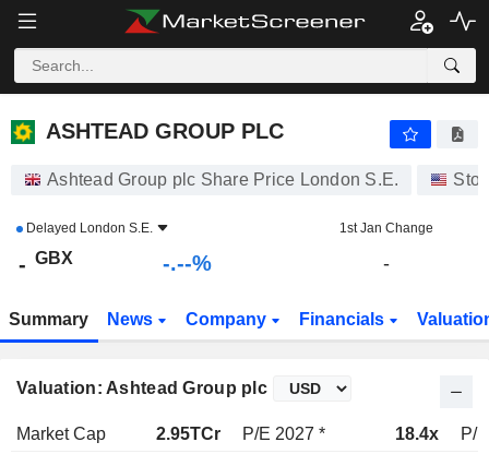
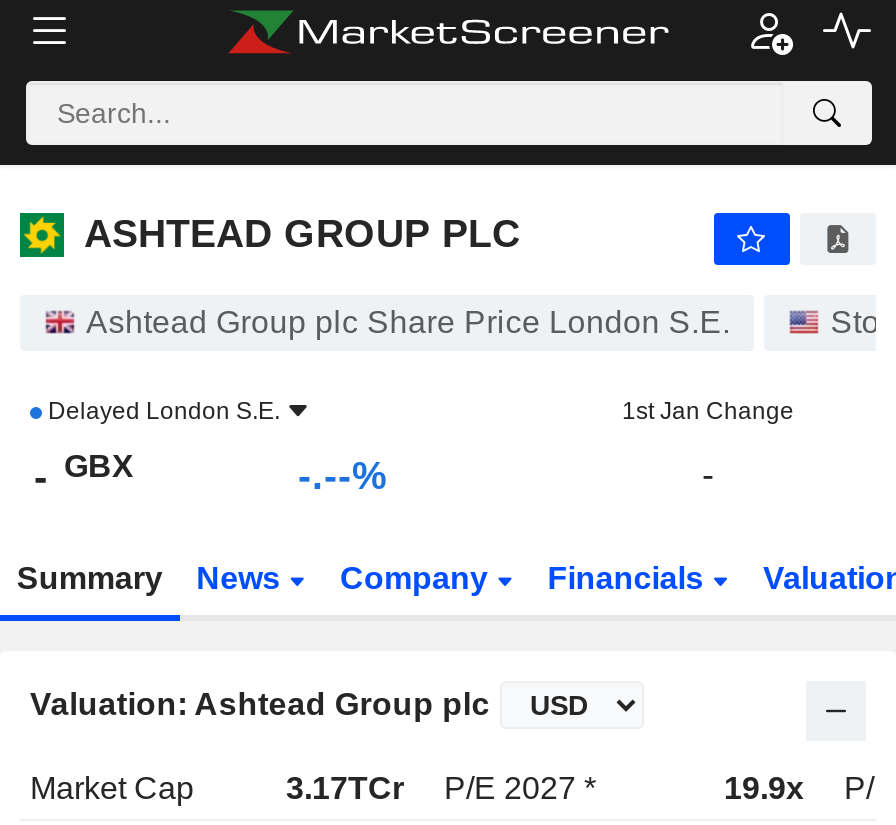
[156,425,325,443] 2.95TCr P/E 2027 * -> [286,771,596,805] 3.17TCr P/E 2027 *
[395,425,439,443] 18.4x -> [724,771,804,805] 19.9x

